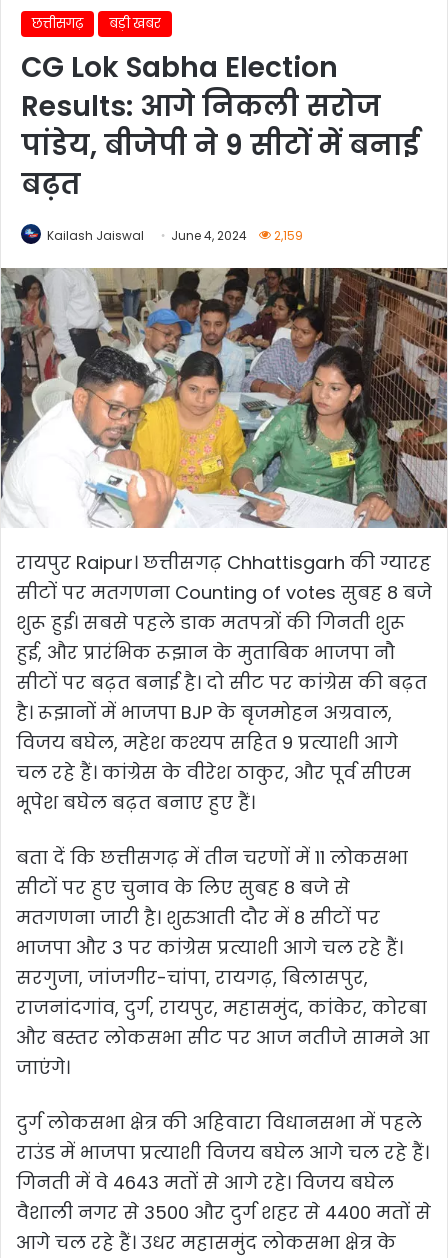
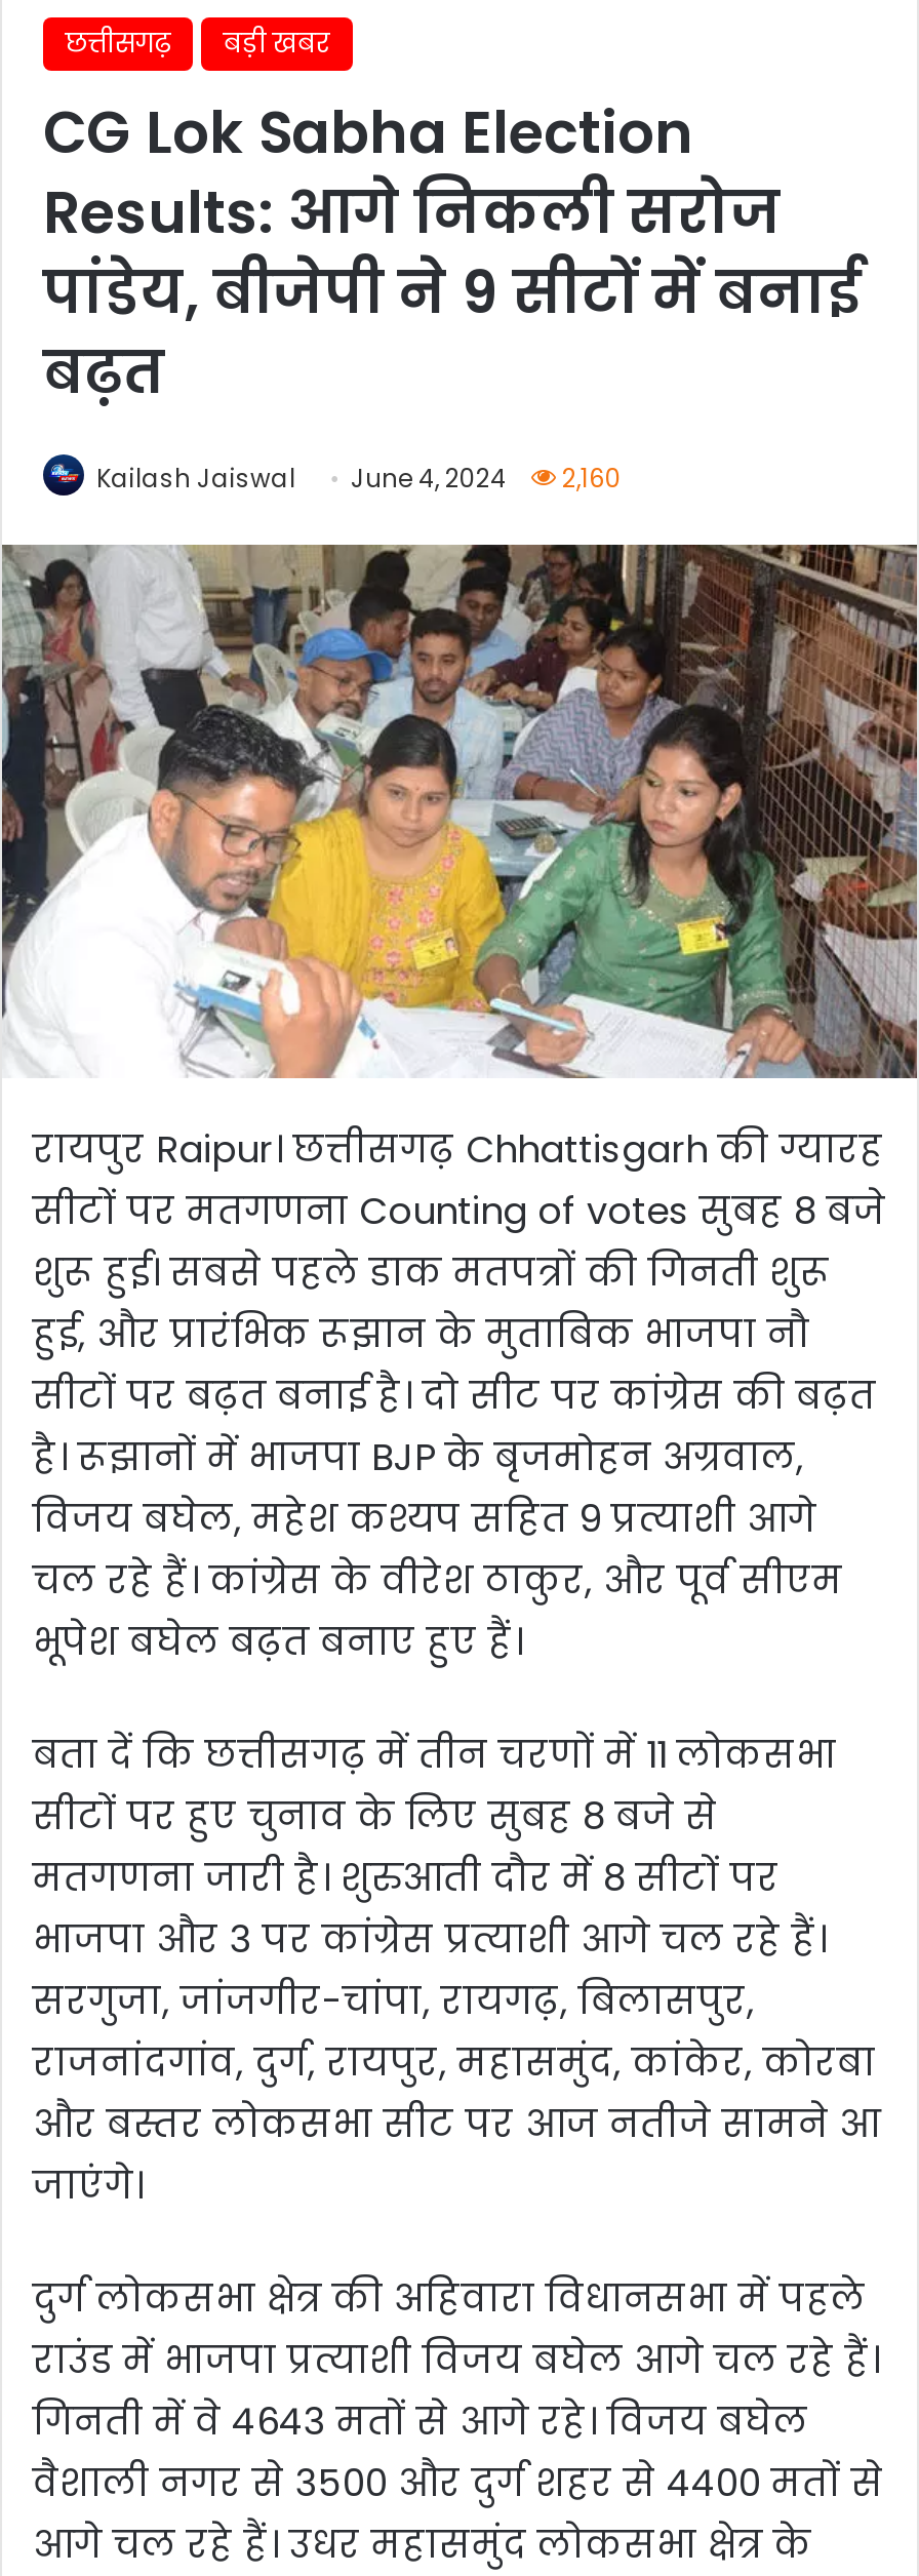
[47,227,303,244] Kailash Jaiswal June 4, 2024 2,159 -> [96,460,622,495] Kailash Jaiswal June 4, 2024 2,160

